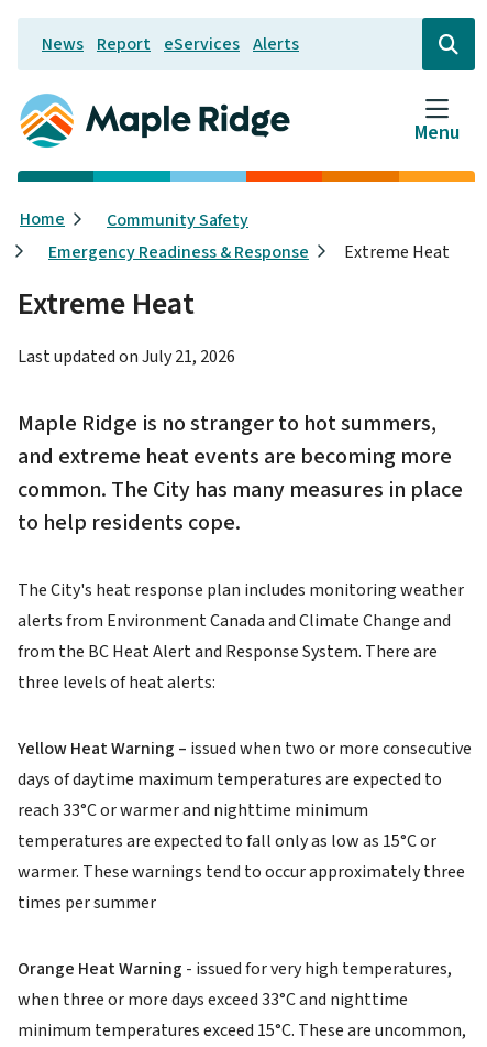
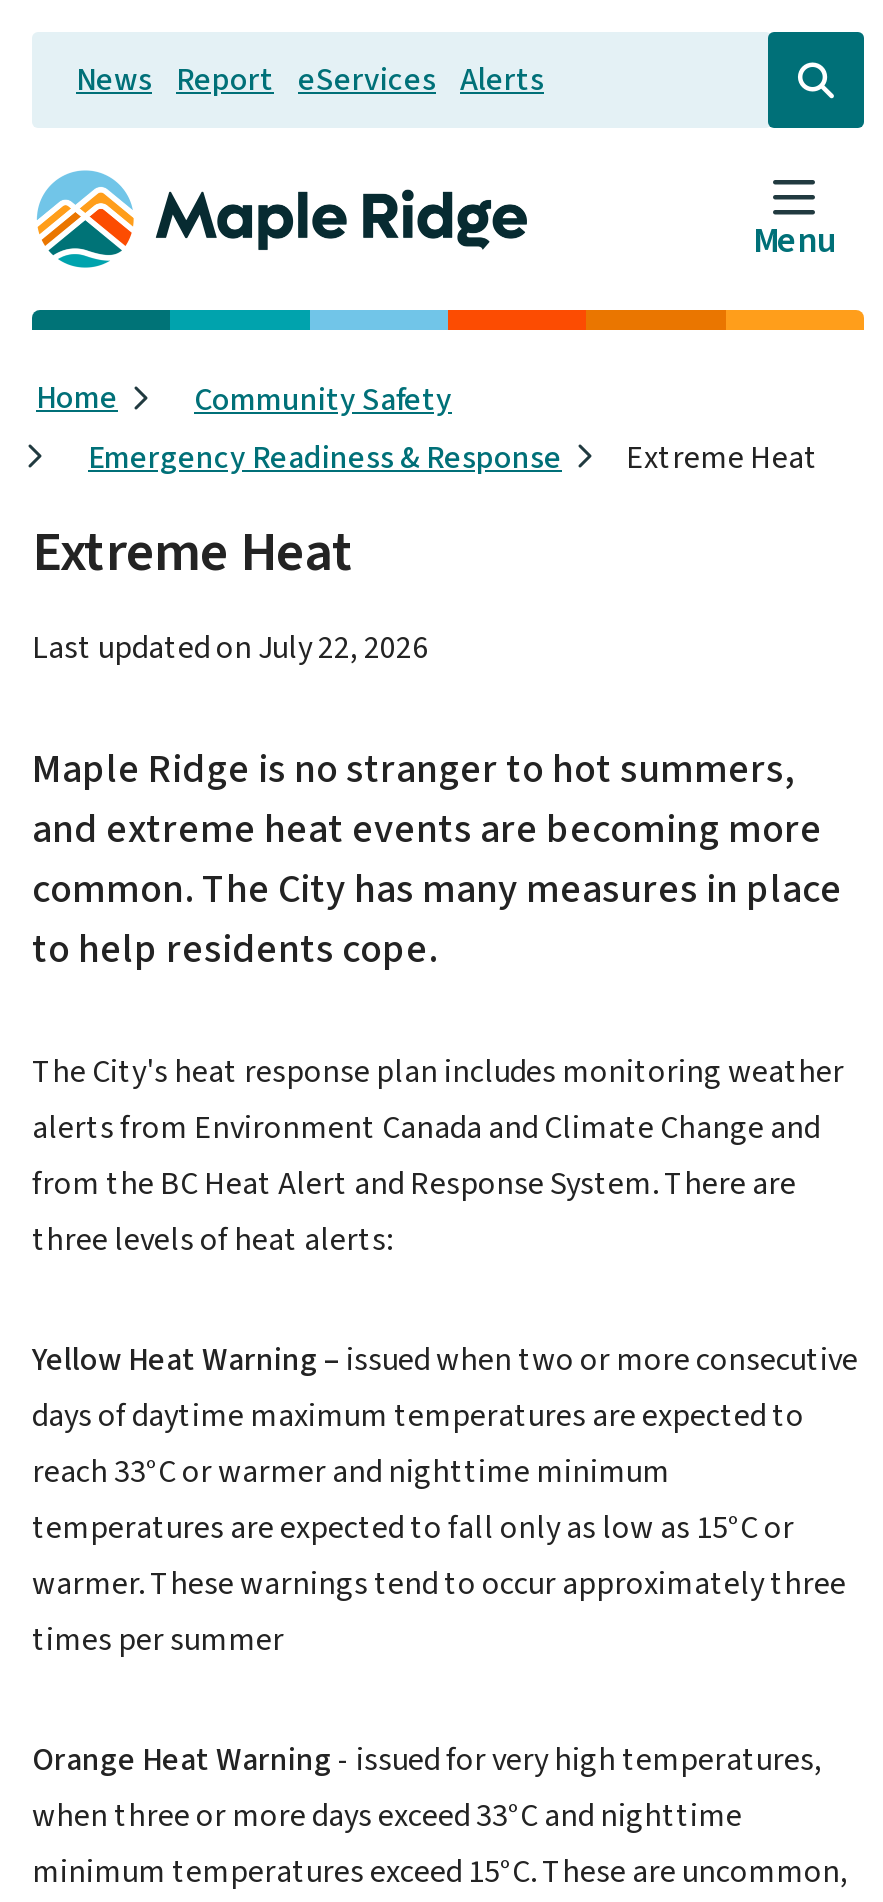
[18,344,235,369] Last updated on July 21, 2026 -> [32,626,428,670] Last updated on July 22, 2026

